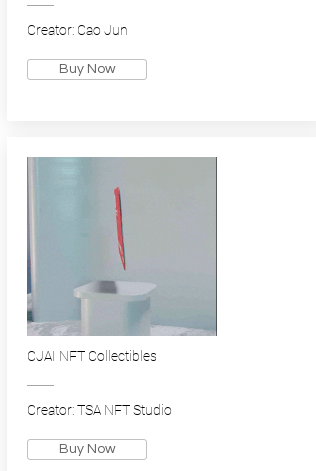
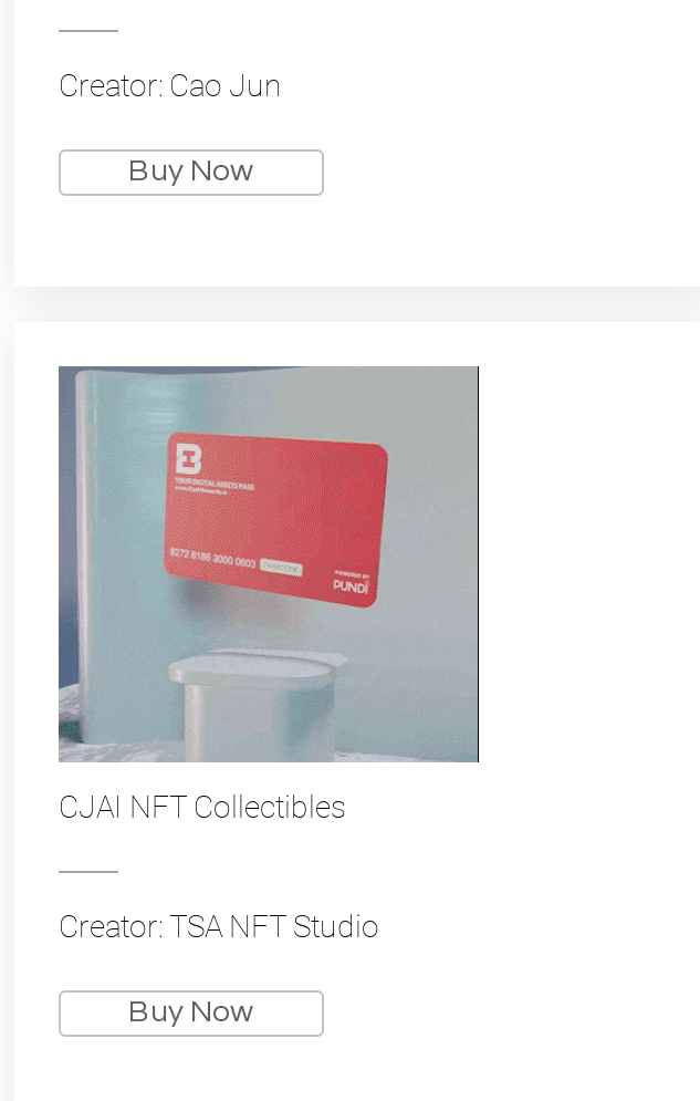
[26,156,217,336] [image] -> [56,364,477,760] [image]

